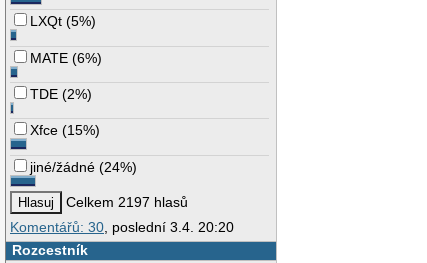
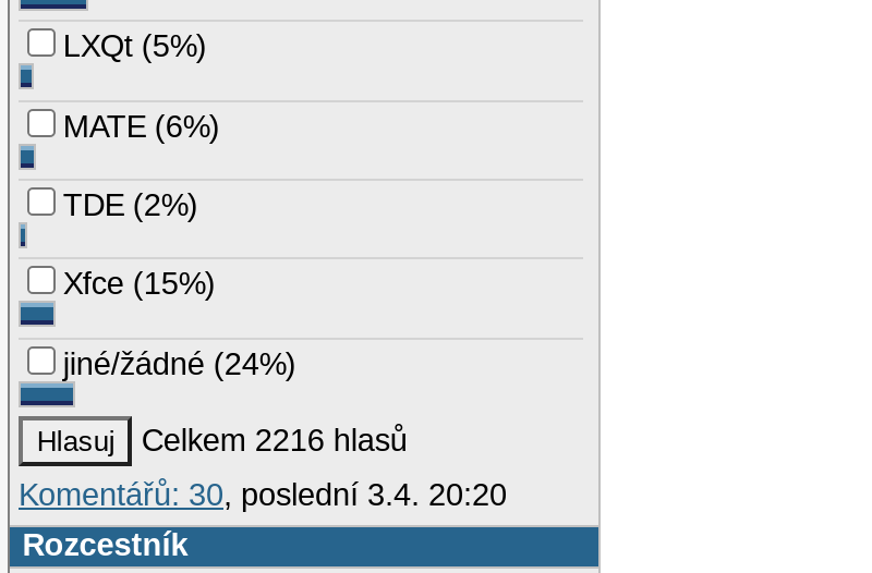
[62,194,188,210] Celkem 2197 hlasů -> [133,423,407,458] Celkem 2216 hlasů

